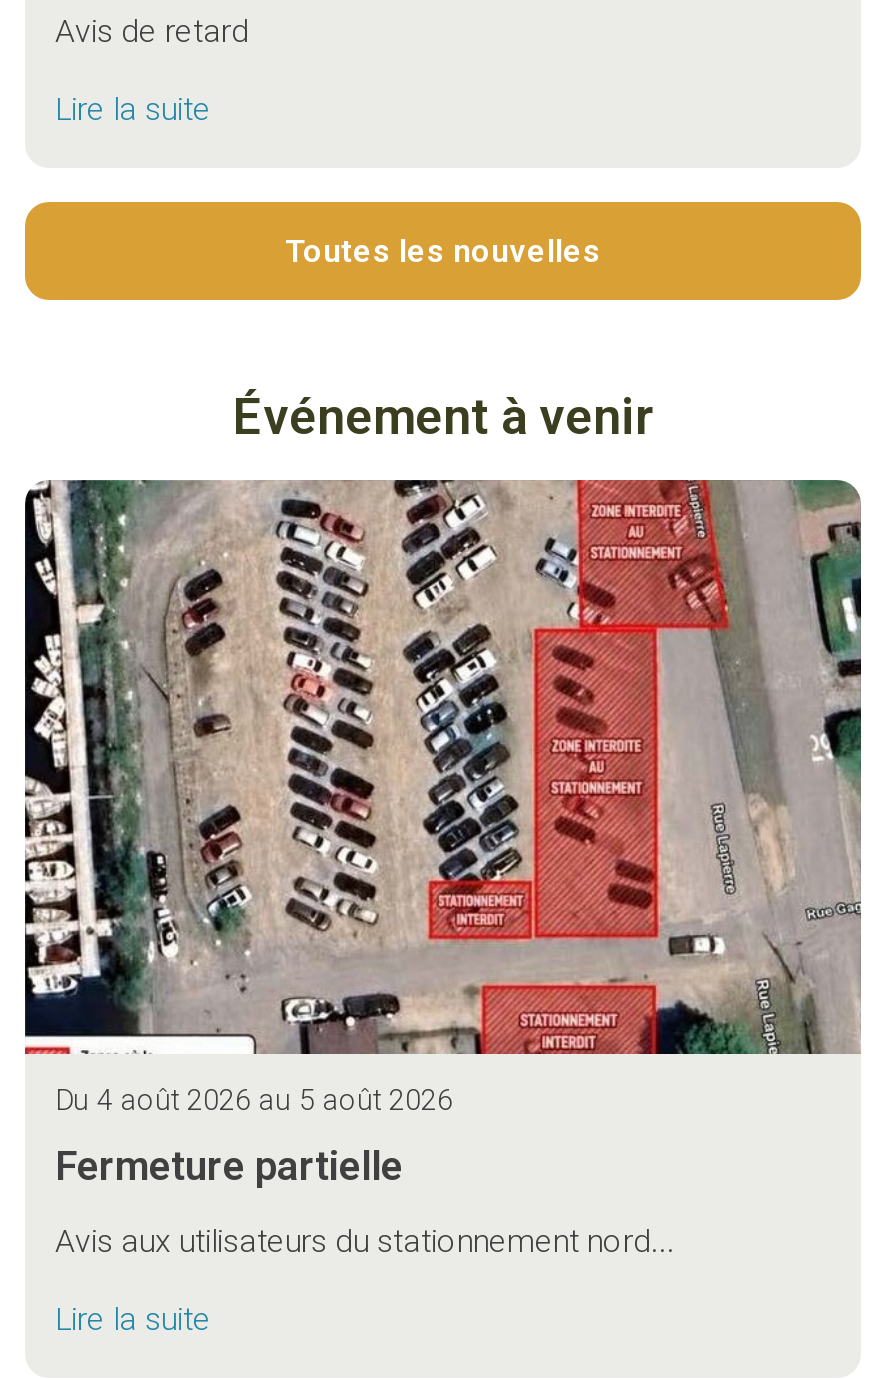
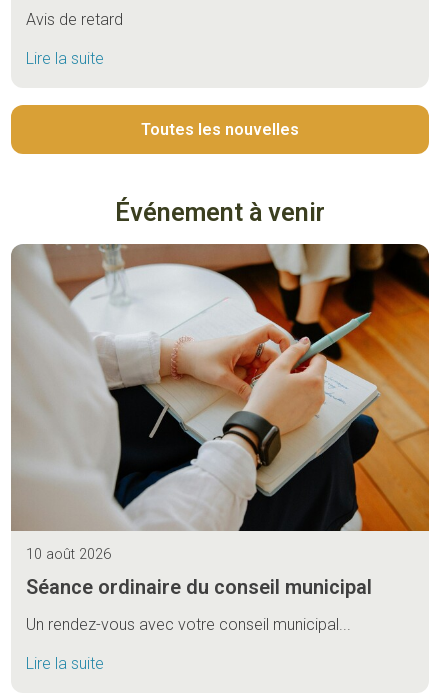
[25,478,863,1118] [image] | Du 4 août 2026 au 5 août 2026 -> [11,243,430,563] [image] | 10 août 2026
[55,1142,403,1190] Fermeture partielle -> [26,575,372,599] Séance ordinaire du conseil municipal
[55,1222,675,1260] Avis aux utilisateurs du stationnement nord... -> [26,615,351,634] Un rendez-vous avec votre conseil municipal...

